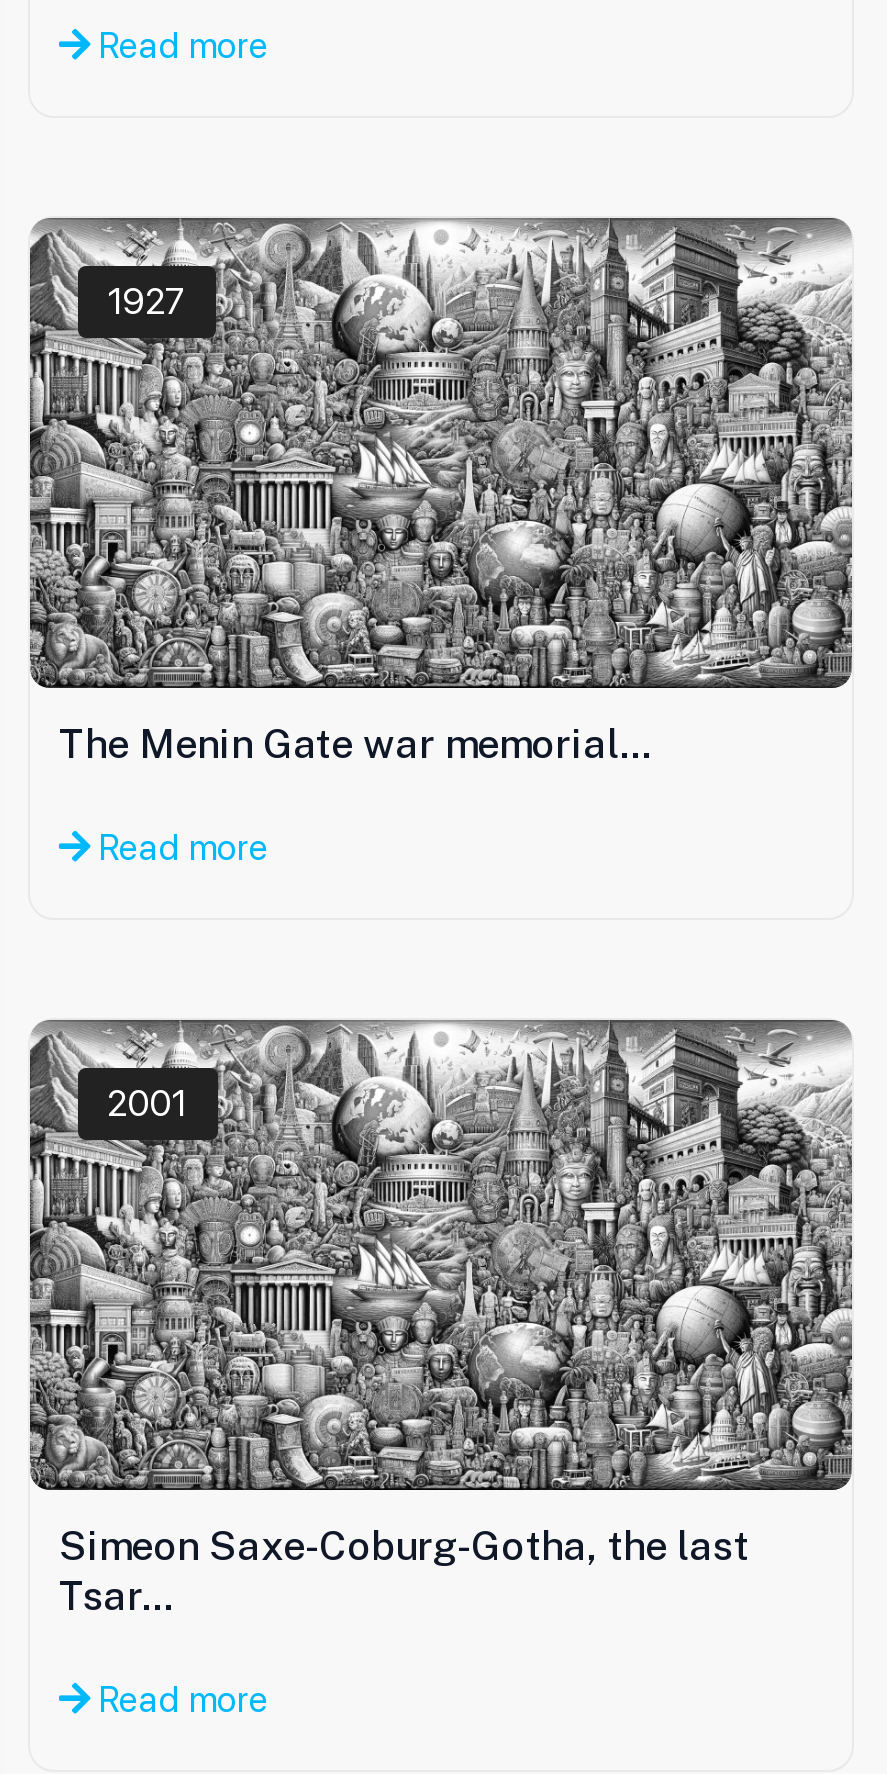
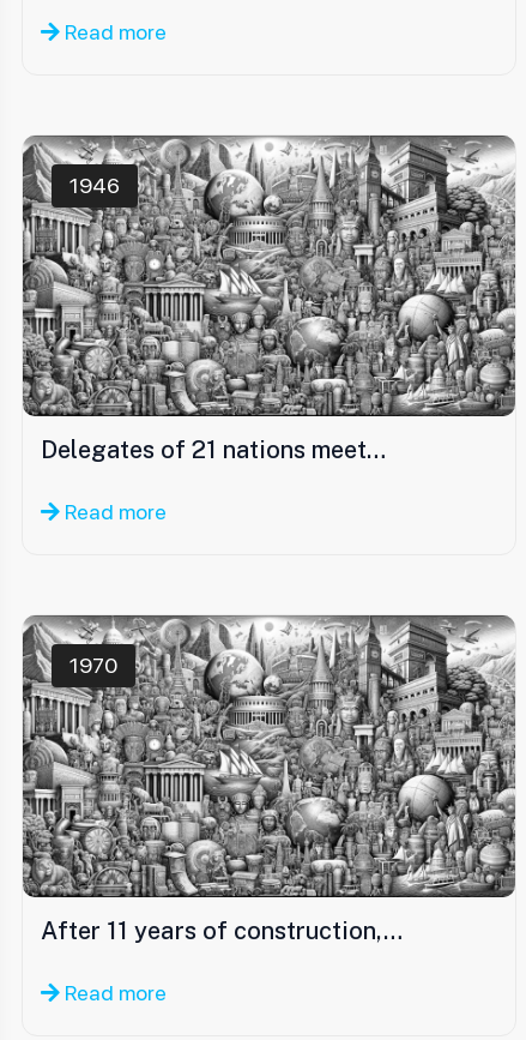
[123,281,185,323] 1927 -> [78,172,119,197] 1946
[59,721,651,769] The Menin Gate war memorial… -> [40,436,385,465] Delegates of 21 nations meet…
[127,1083,187,1125] 2001 -> [78,653,117,678] 1970
[59,1523,749,1621] Simeon Saxe-Coburg-Gotha, the last | Tsar… -> [40,917,402,946] After 11 years of construction,…

